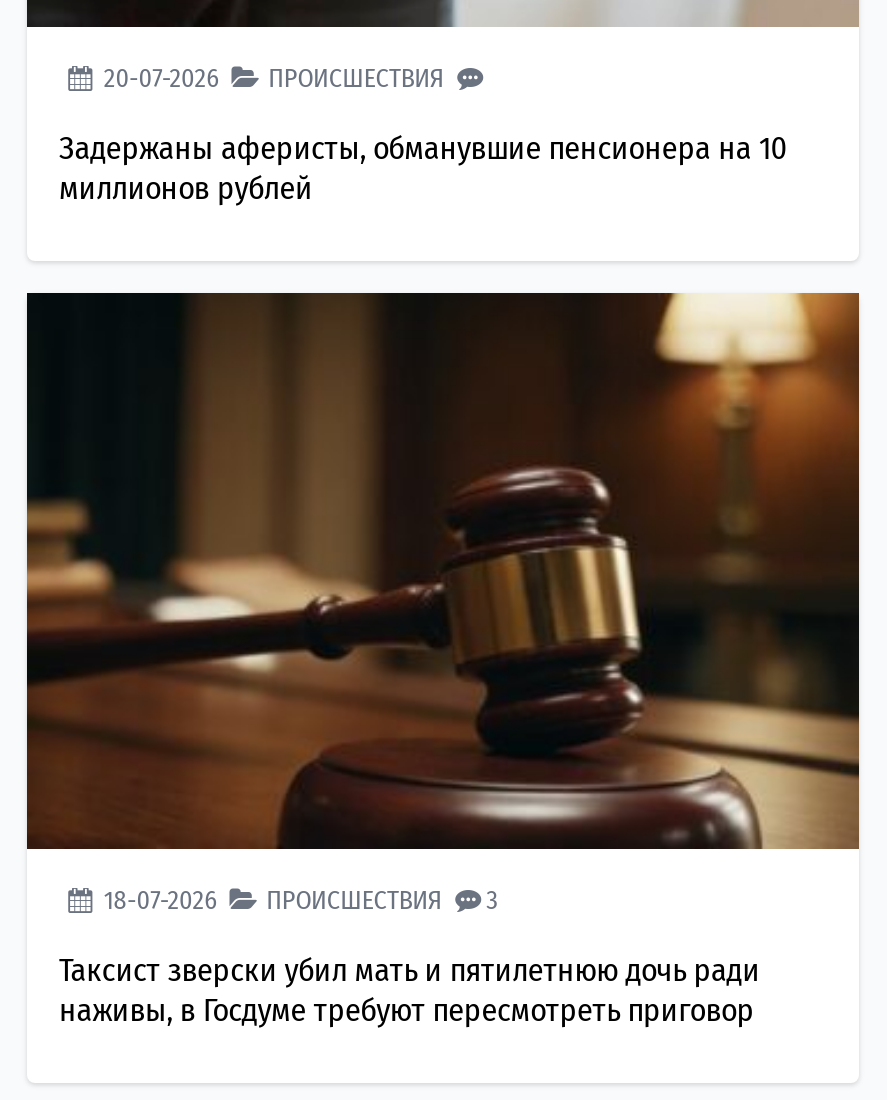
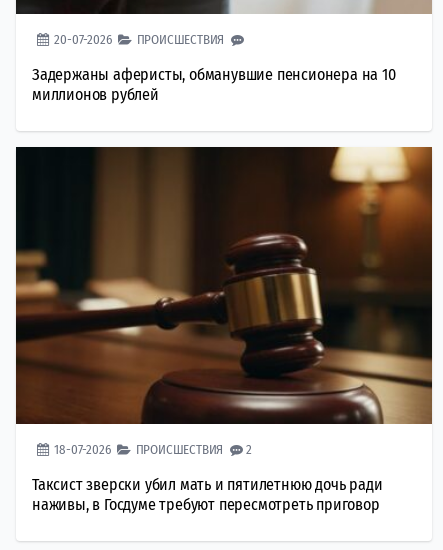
[104,884,498,914] 18-07-2026 ПРОИСШЕСТВИЯ 3 -> [54,442,251,457] 18-07-2026 ПРОИСШЕСТВИЯ 2

